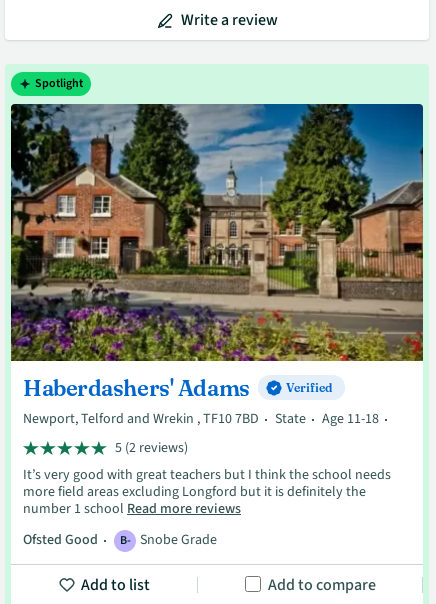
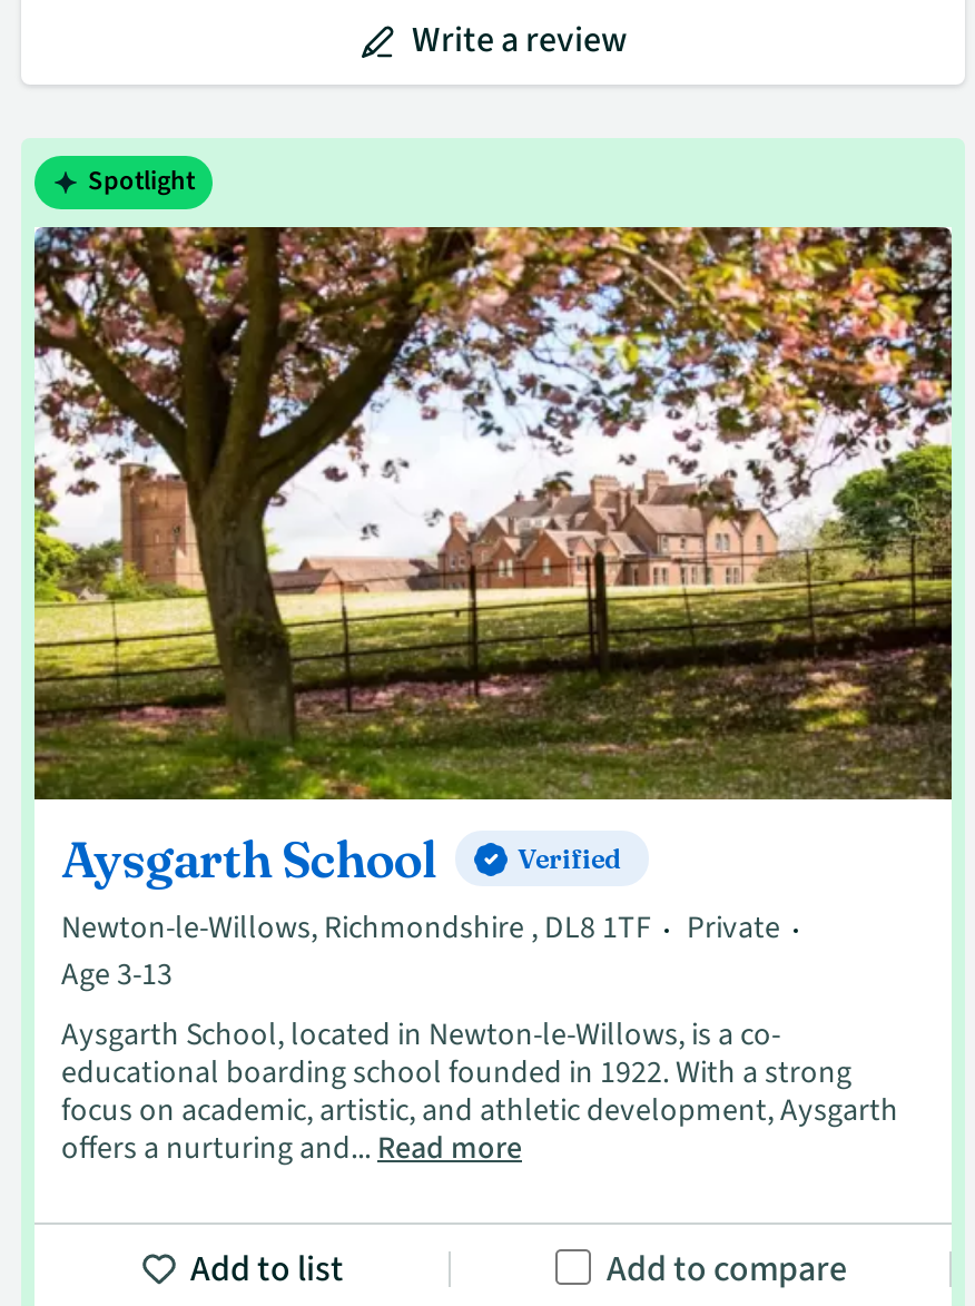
[10,103,424,401] [image] | Haberdashers' Adams -> [32,225,954,890] [image] | Aysgarth School
[23,409,391,550] Newport, Telford and Wrekin , TF10 7BD | State | Age 11-18 | 5 (2 reviews) | It’s very good with great teachers but I think the school needs | more field areas excluding Longford but it is definitely the | number 1 school Read more reviews | Ofsted Good | B- Snobe Grade -> [61,906,898,1171] Newton-le-Willows, Richmondshire , DL8 1TF | Private | Age 3-13 | Aysgarth School, located in Newton-le-Willows, is a co- | educational boarding school founded in 1922. With a strong | focus on academic, artistic, and athletic development, Aysgarth | offers a nurturing and... Read more

